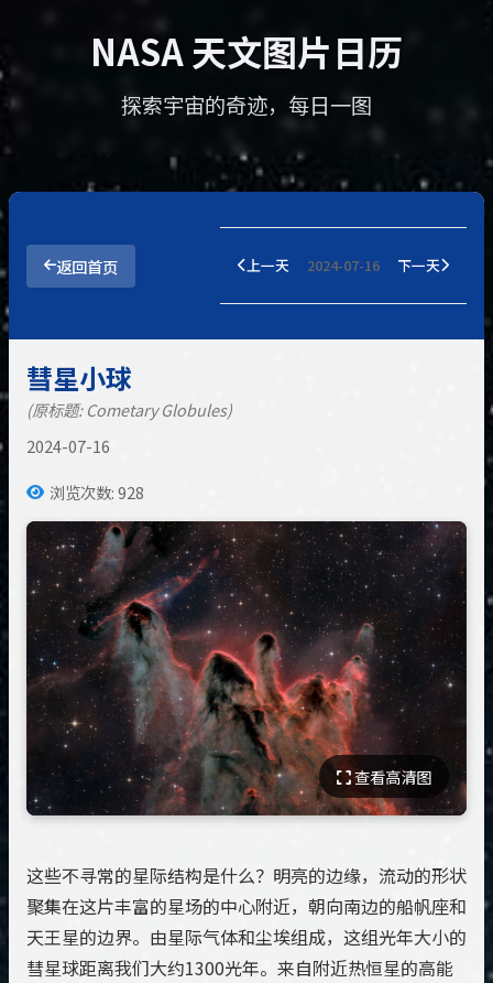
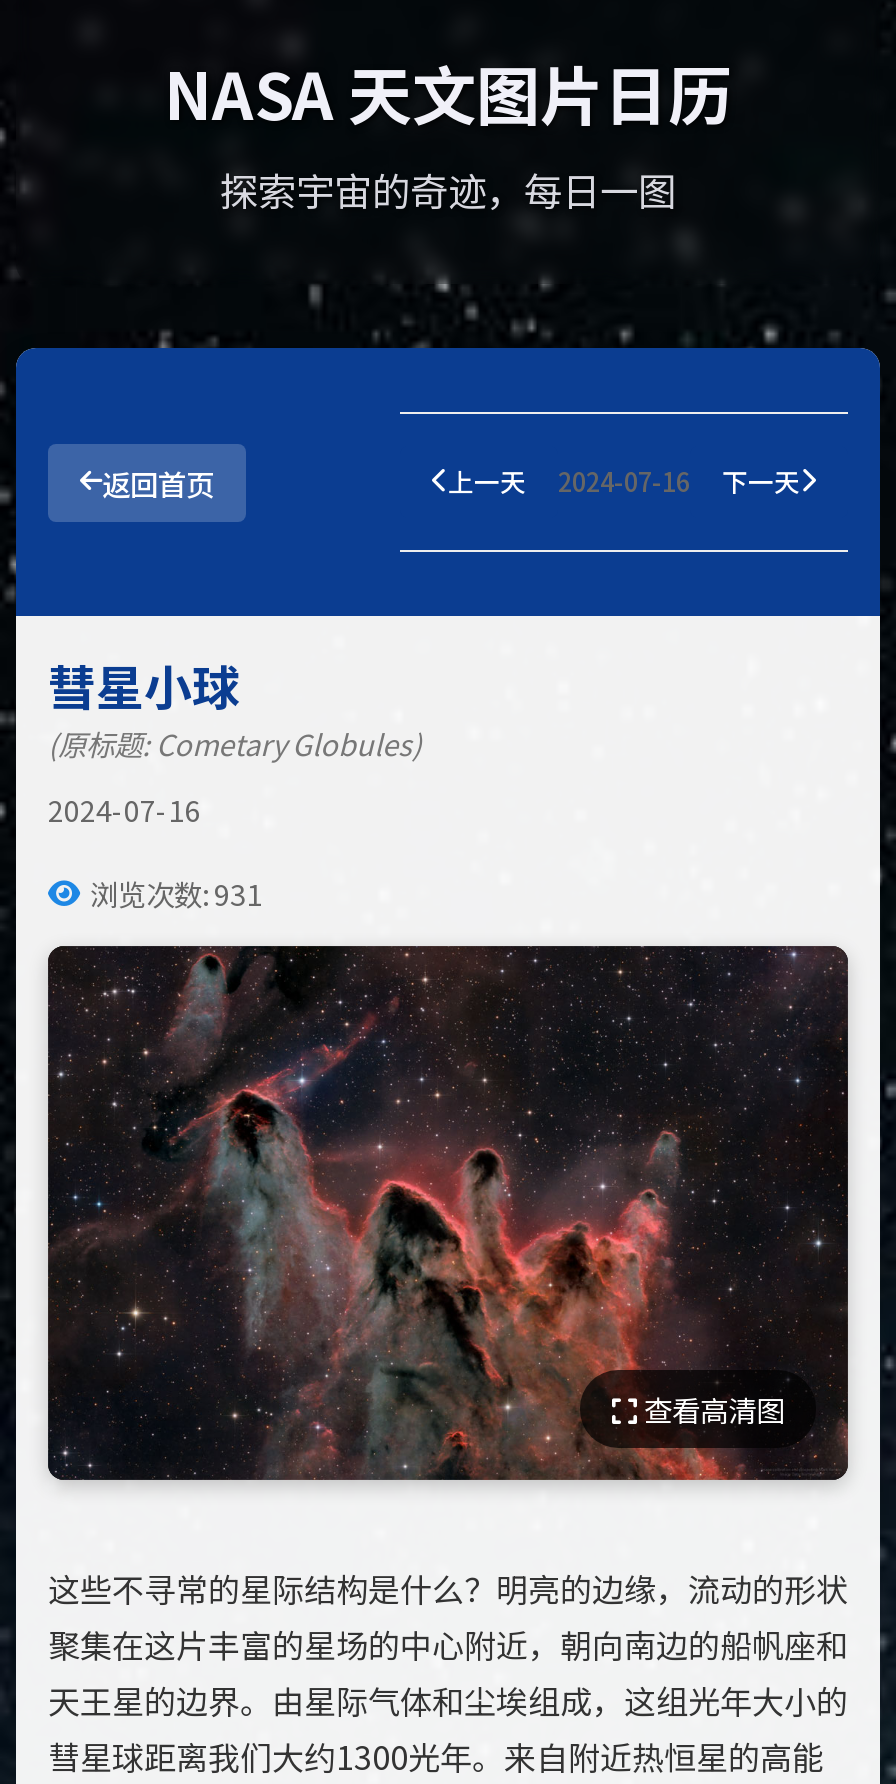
[50,480,144,504] 浏览次数: 928 -> [90,872,262,914] 浏览次数: 931

